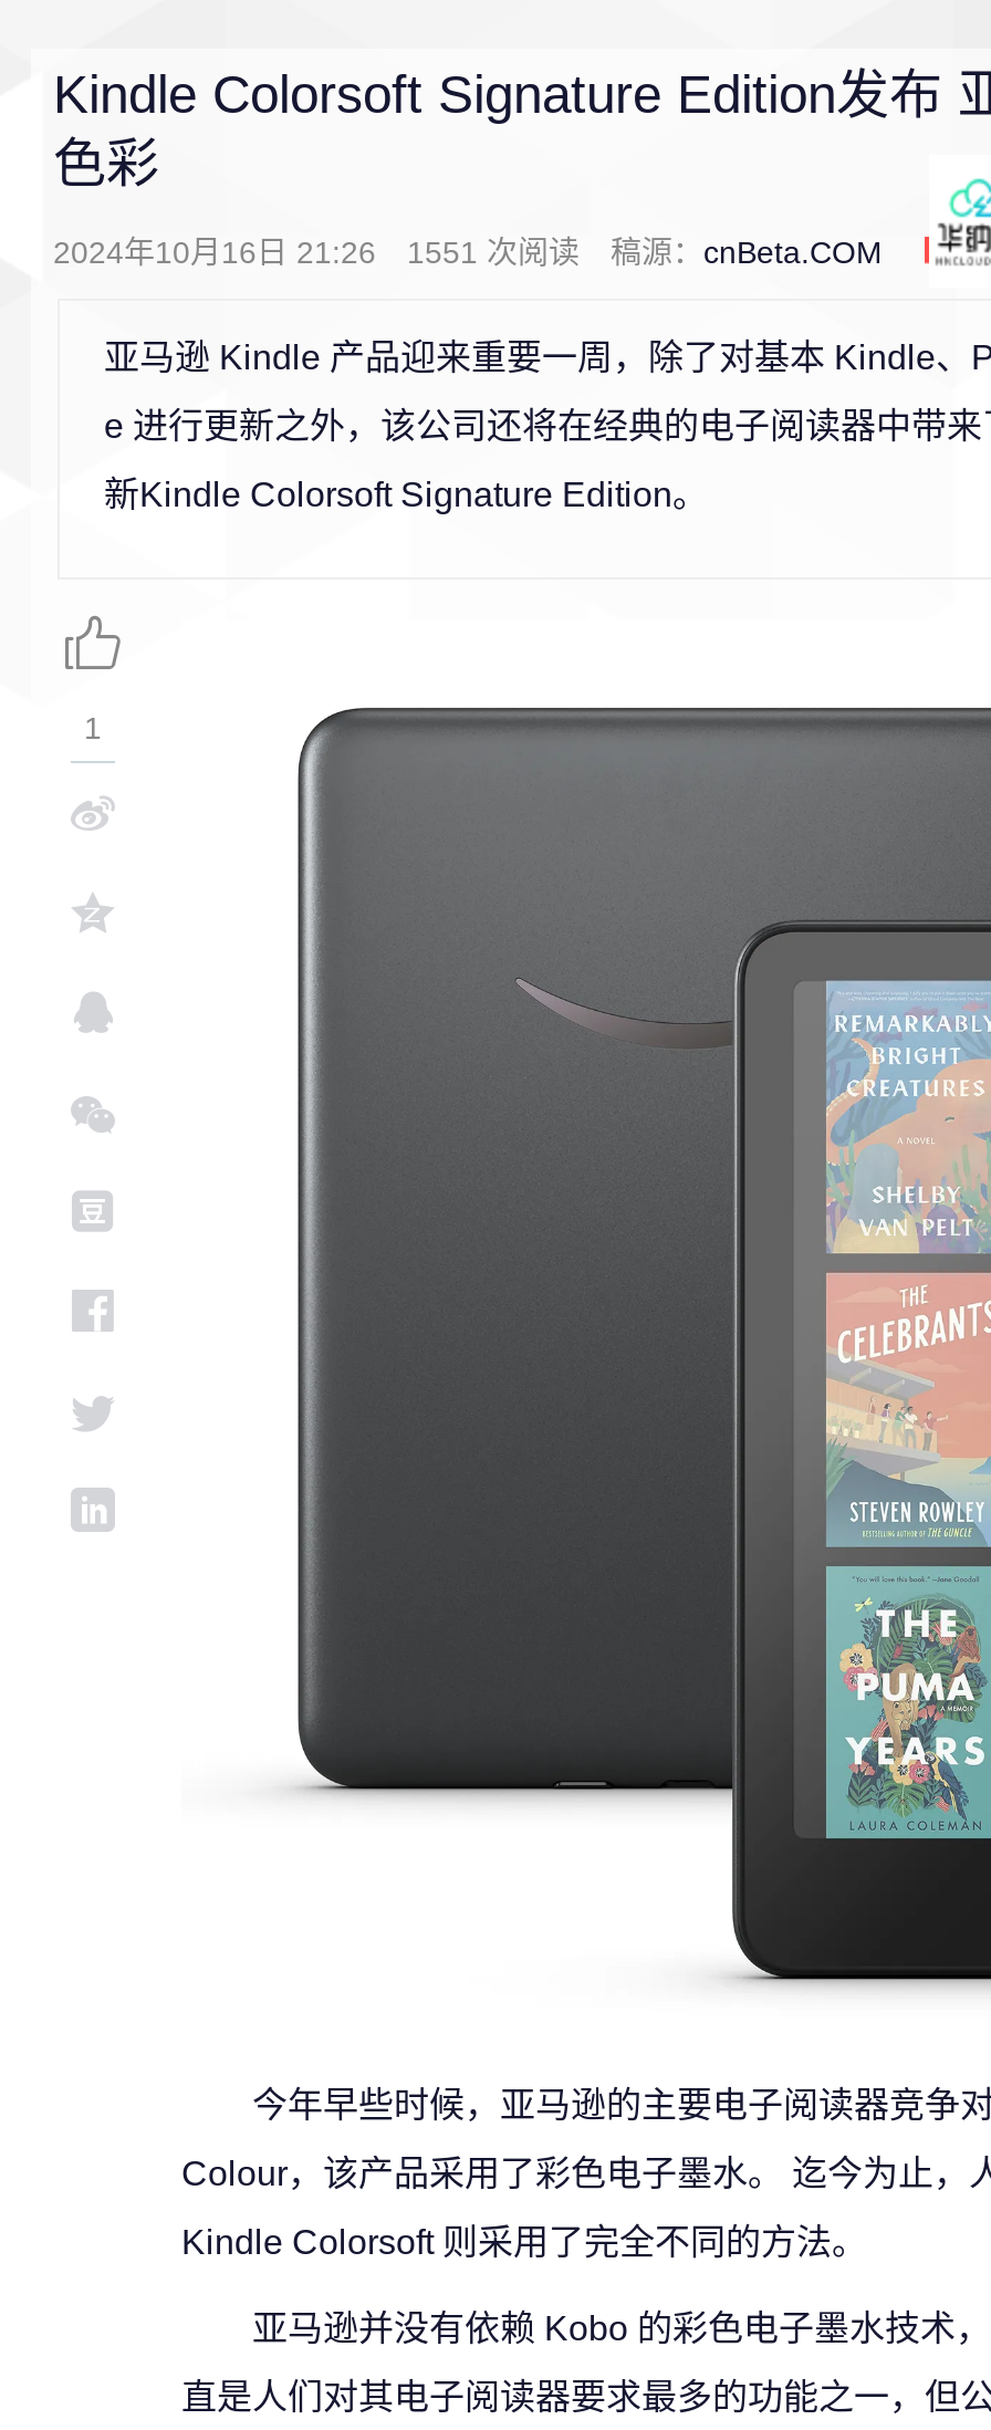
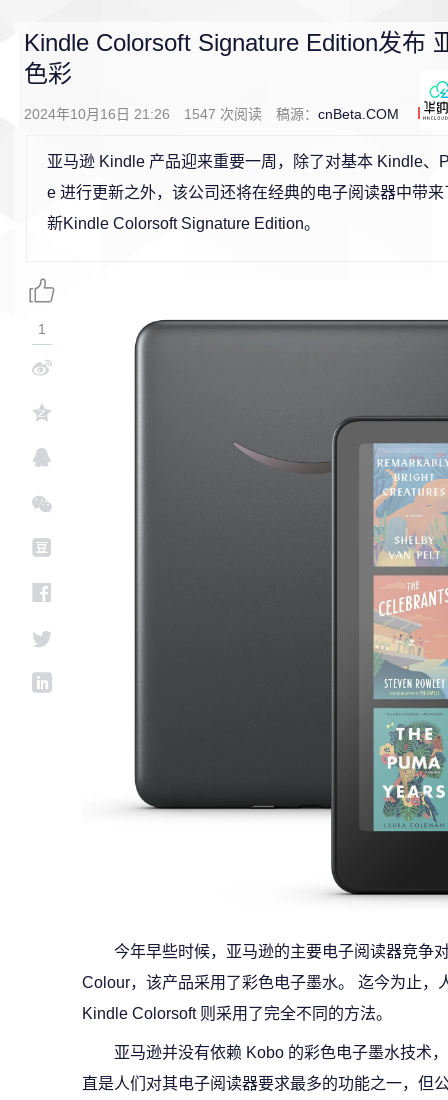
[53,234,883,270] 2024年10月16日 21:26 1551次阅读 稿源：cnBeta.COM -> [24,106,399,122] 2024年10月16日 21:26 1547次阅读 稿源：cnBeta.COM

